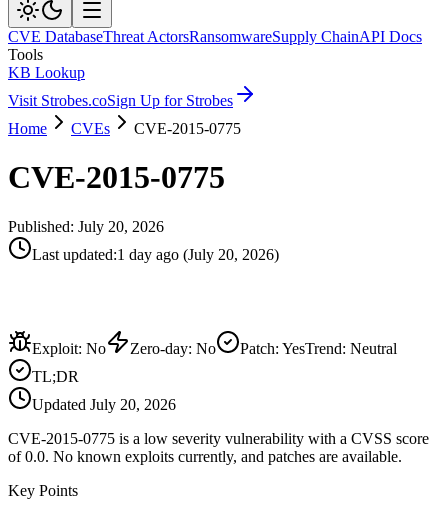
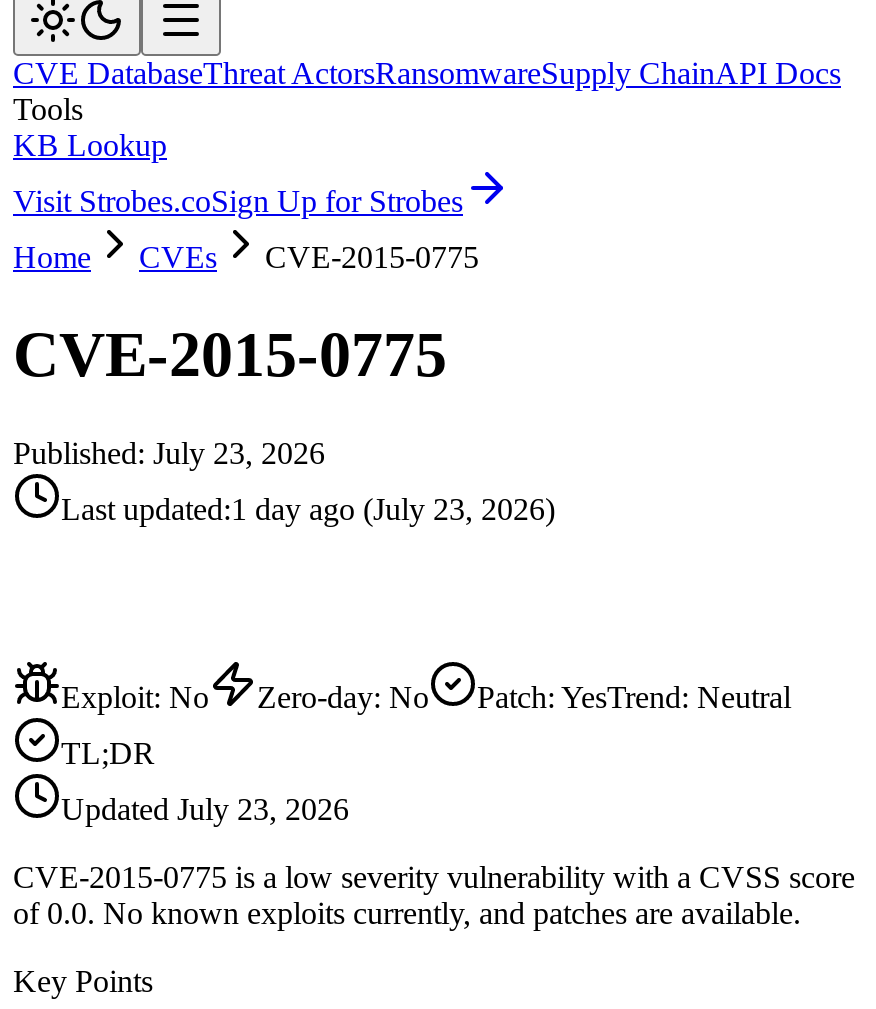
[8,218,164,235] Published: July 20, 2026 -> [13,436,325,470] Published: July 23, 2026
[32,246,279,263] Last updated:1 day ago (July 20, 2026) -> [61,492,555,526] Last updated:1 day ago (July 23, 2026)
[32,396,176,413] Updated July 20, 2026 -> [61,792,349,826] Updated July 23, 2026

